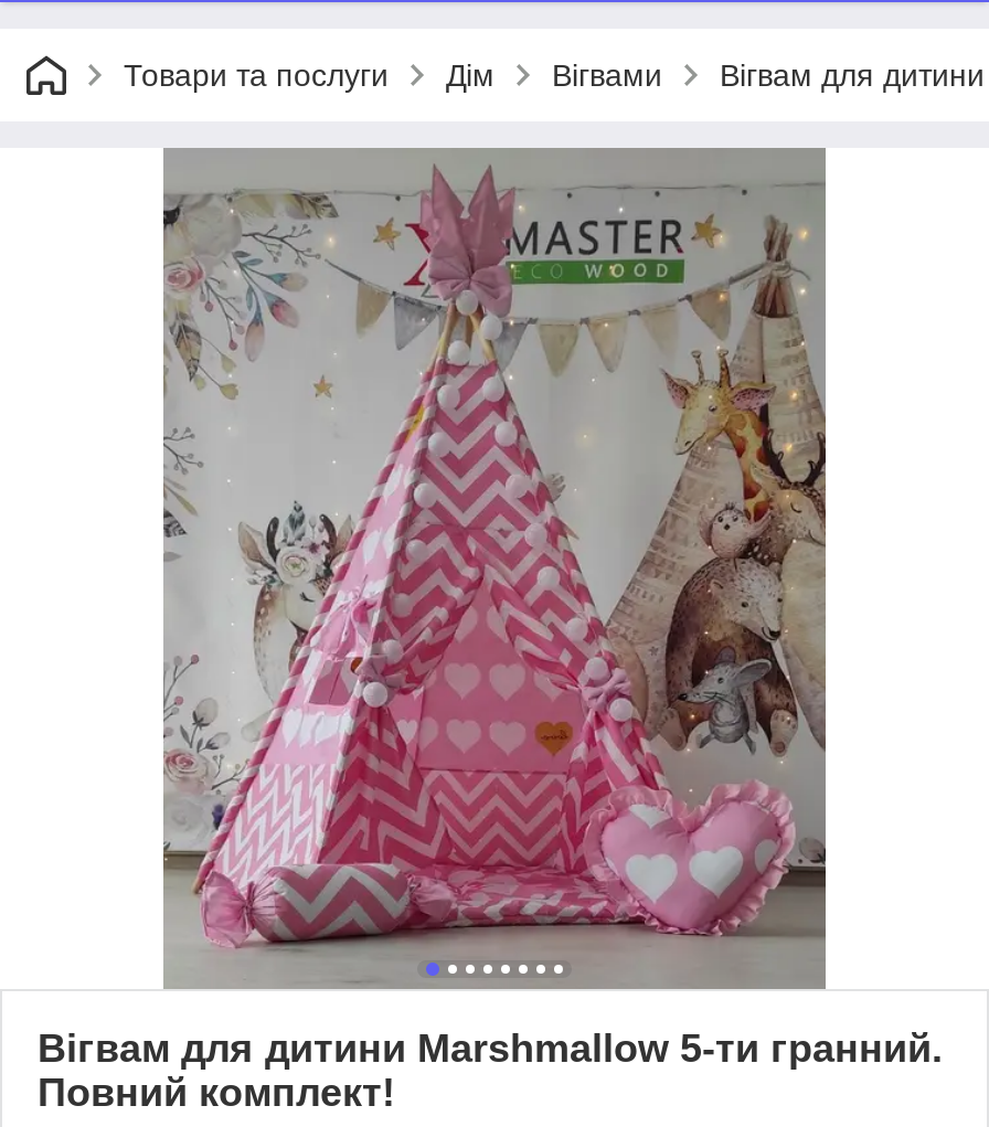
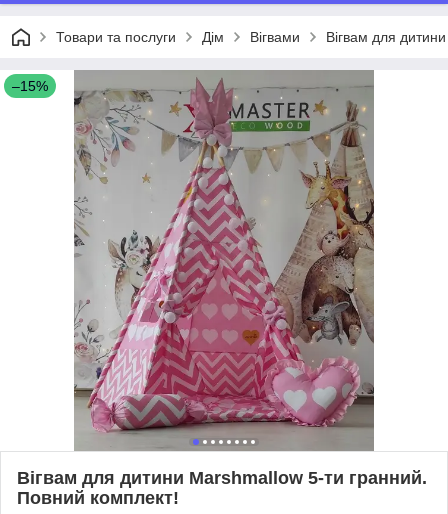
none -> [12,78,48,94] –15%

